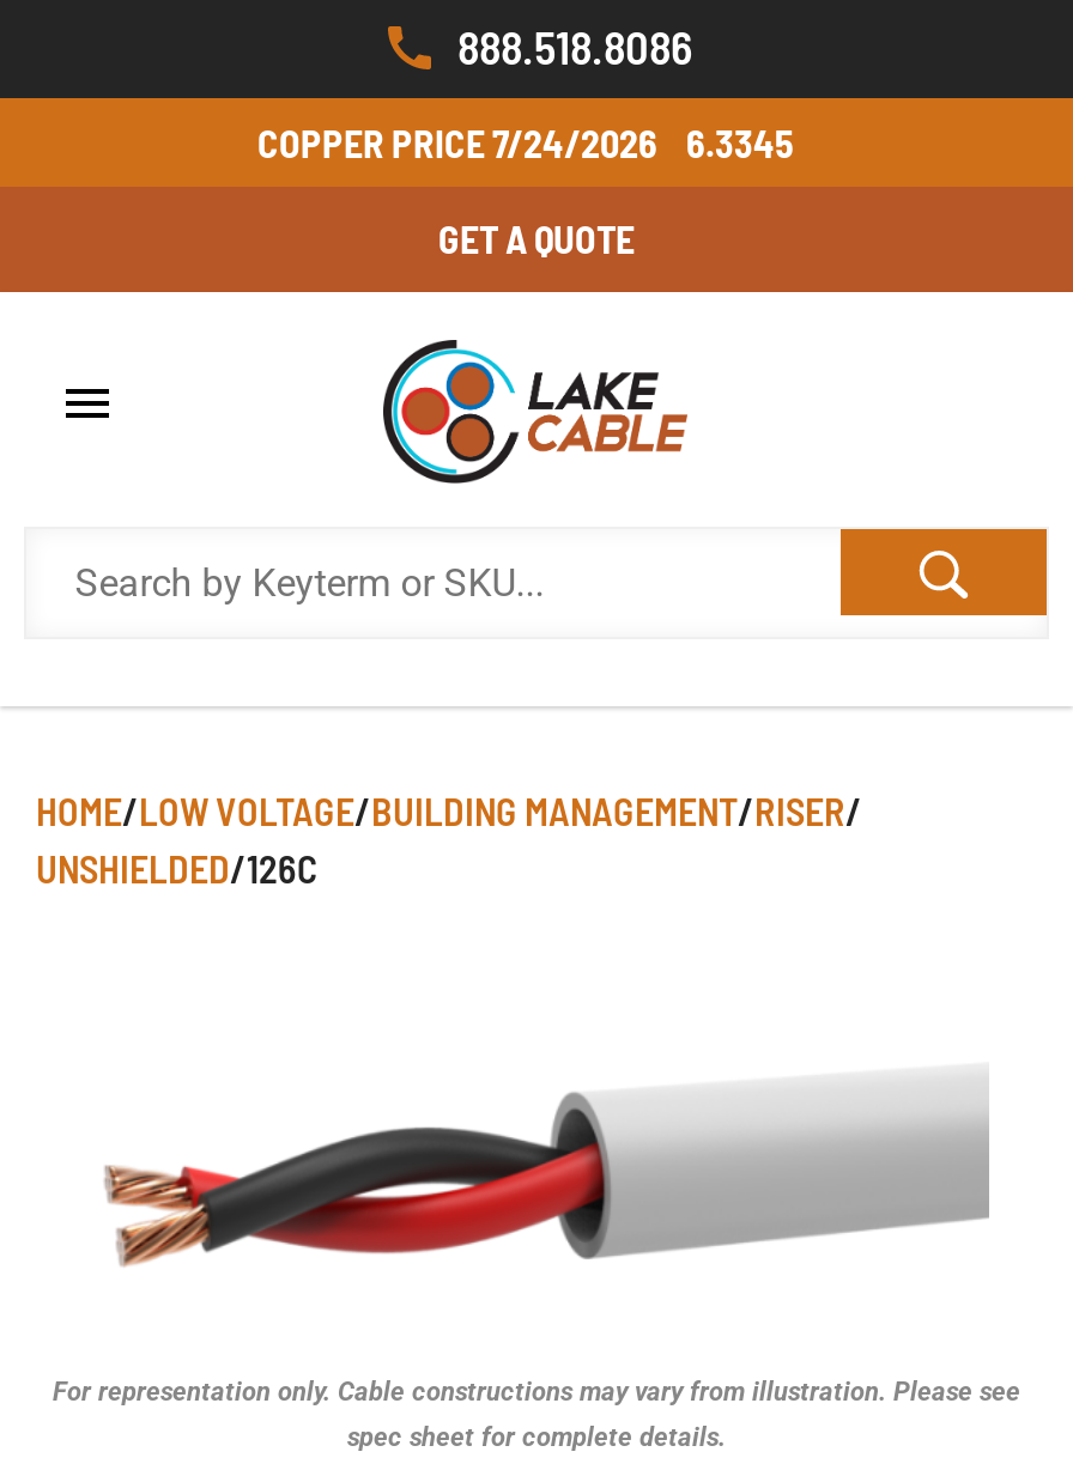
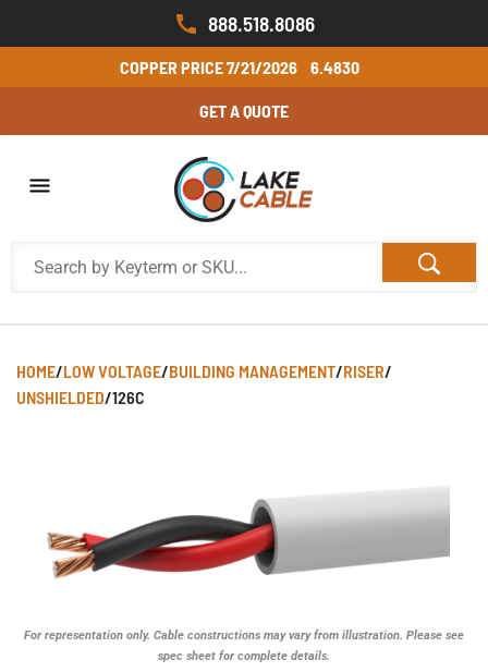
[257,120,657,166] COPPER PRICE 7/24/2026 -> [119,57,297,78] COPPER PRICE 7/21/2026
[686,120,794,166] 6.3345 -> [310,57,359,78] 6.4830

